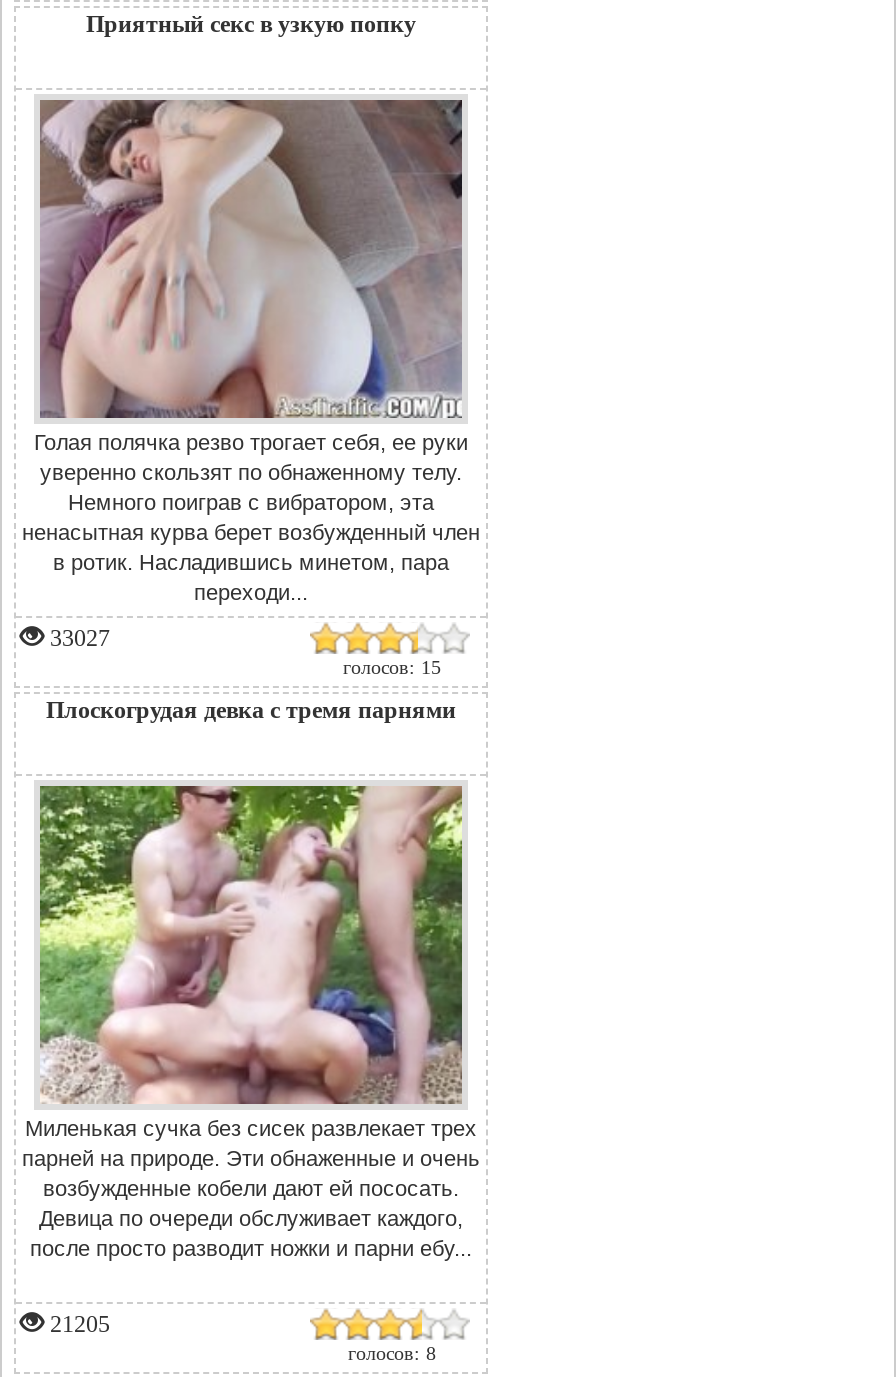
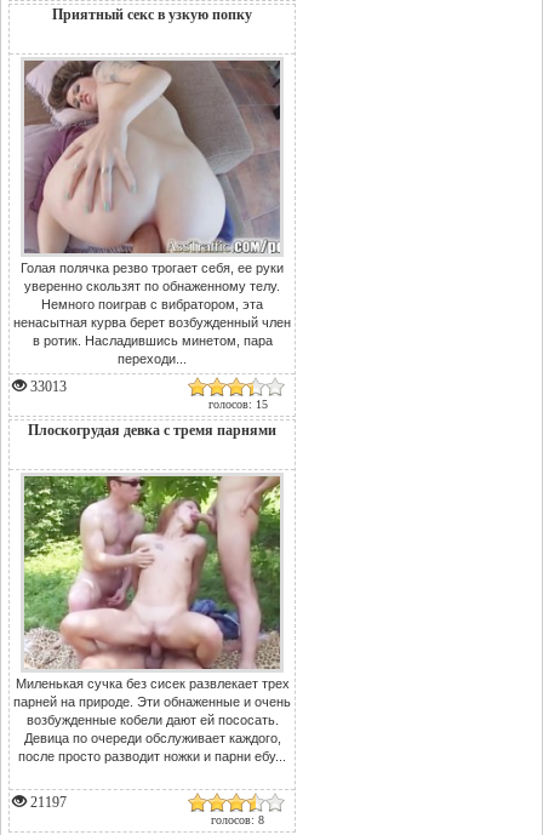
[44,624,110,652] 33027 -> [27,378,67,395] 33013
[44,1310,110,1338] 21205 -> [27,794,67,811] 21197

